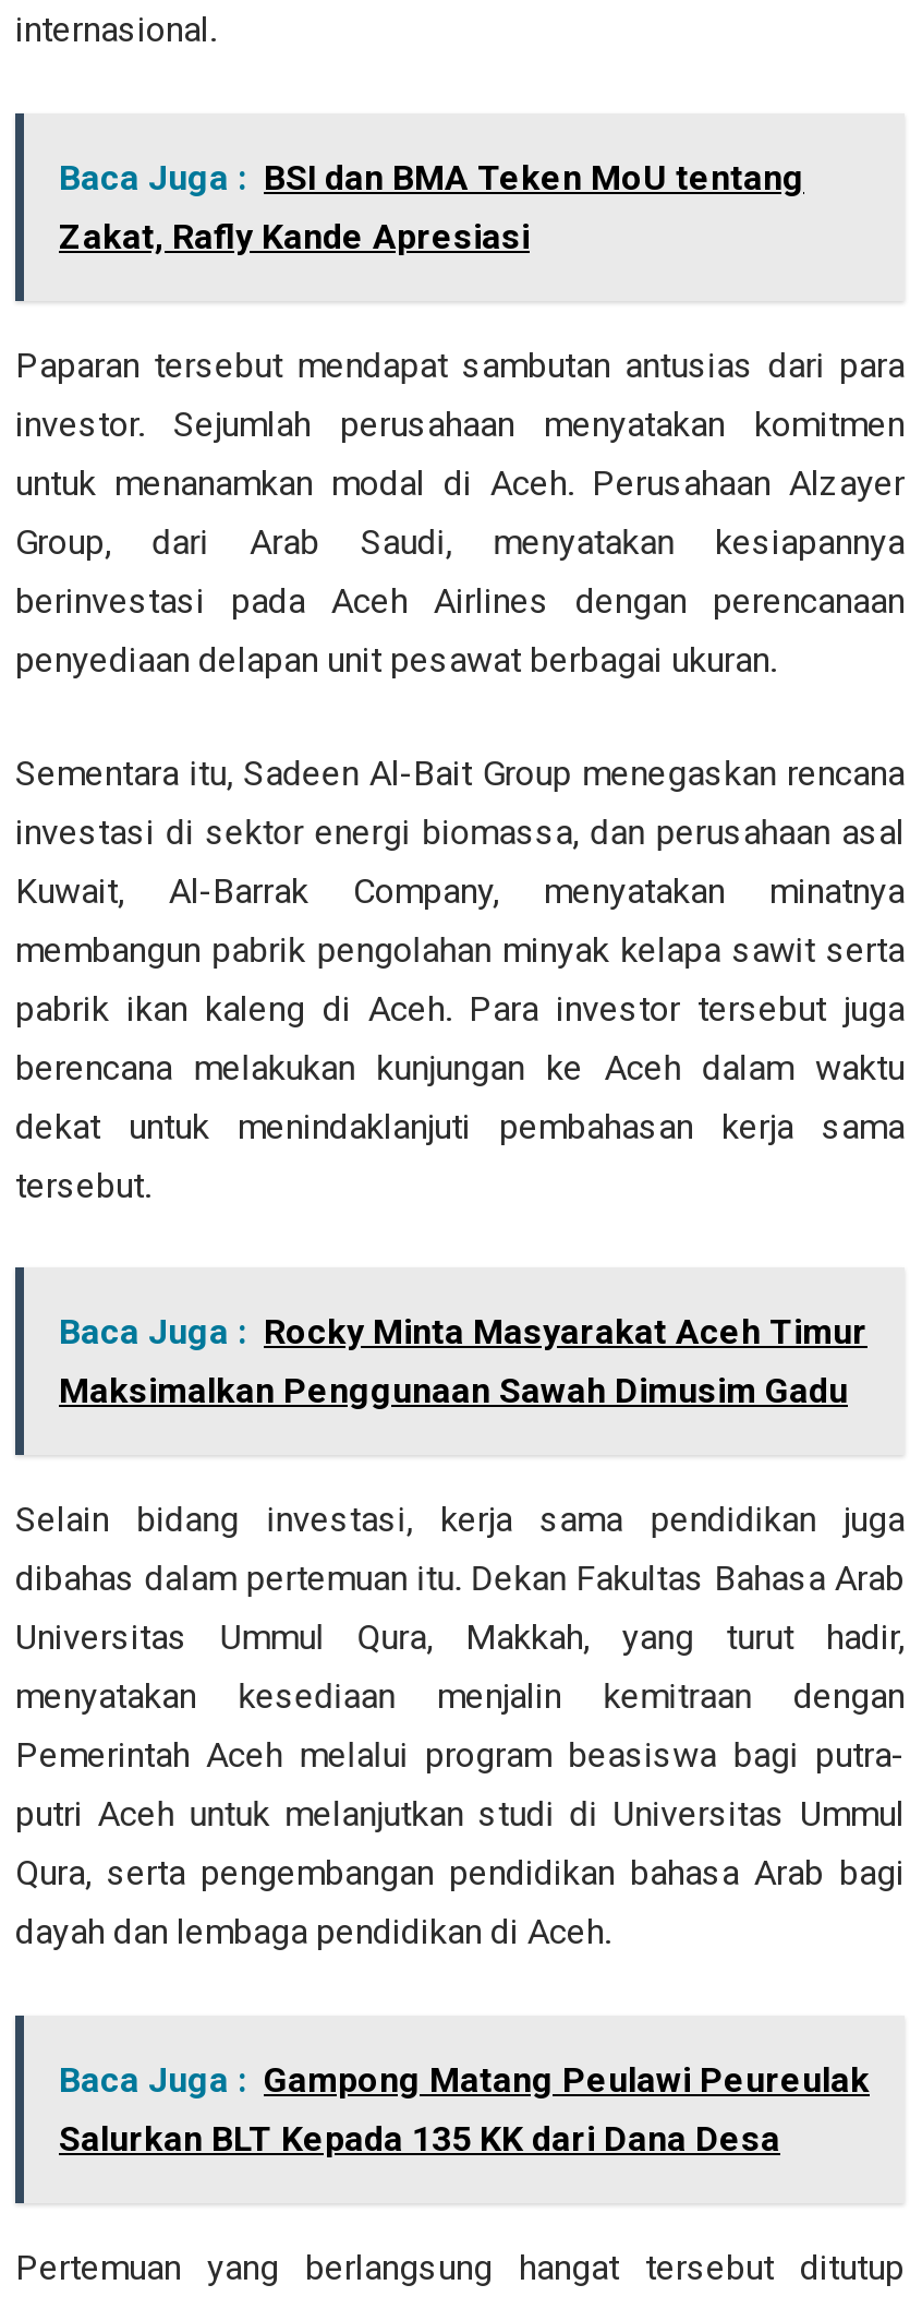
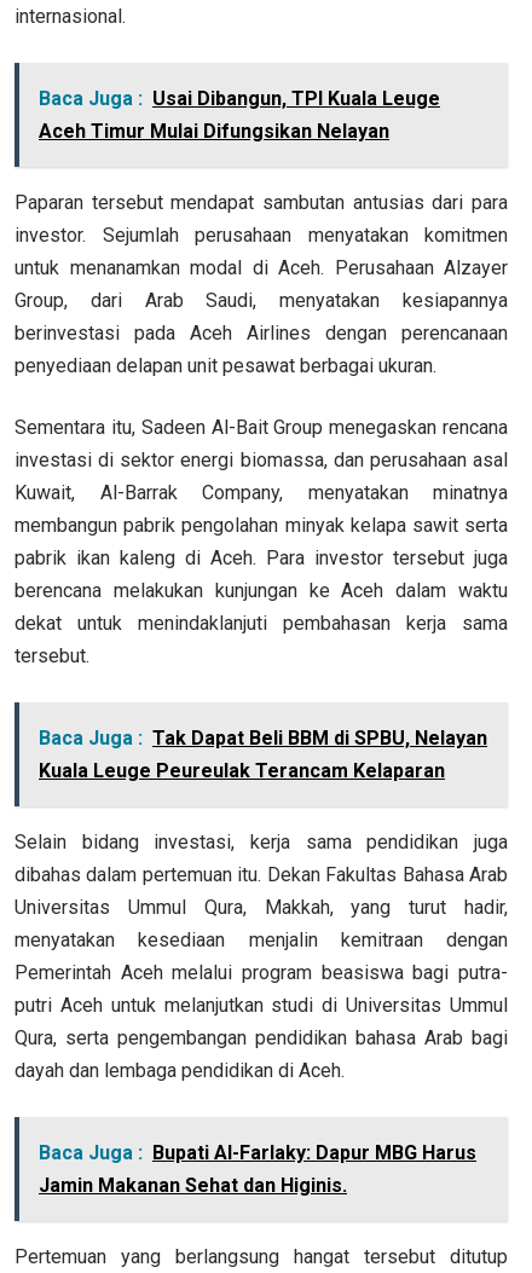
[59,157,804,257] Baca Juga : BSI dan BMA Teken MoU tentang | Zakat, Rafly Kande Apresiasi -> [39,87,440,142] Baca Juga : Usai Dibangun, TPI Kuala Leuge | Aceh Timur Mulai Difungsikan Nelayan
[59,1311,868,1411] Baca Juga : Rocky Minta Masyarakat Aceh Timur | Maksimalkan Penggunaan Sawah Dimusim Gadu -> [39,727,487,782] Baca Juga : Tak Dapat Beli BBM di SPBU, Nelayan | Kuala Leuge Peureulak Terancam Kelaparan
[59,2059,870,2159] Baca Juga : Gampong Matang Peulawi Peureulak | Salurkan BLT Kepada 135 KK dari Dana Desa -> [39,1141,476,1196] Baca Juga : Bupati Al-Farlaky: Dapur MBG Harus | Jamin Makanan Sehat dan Higinis.

